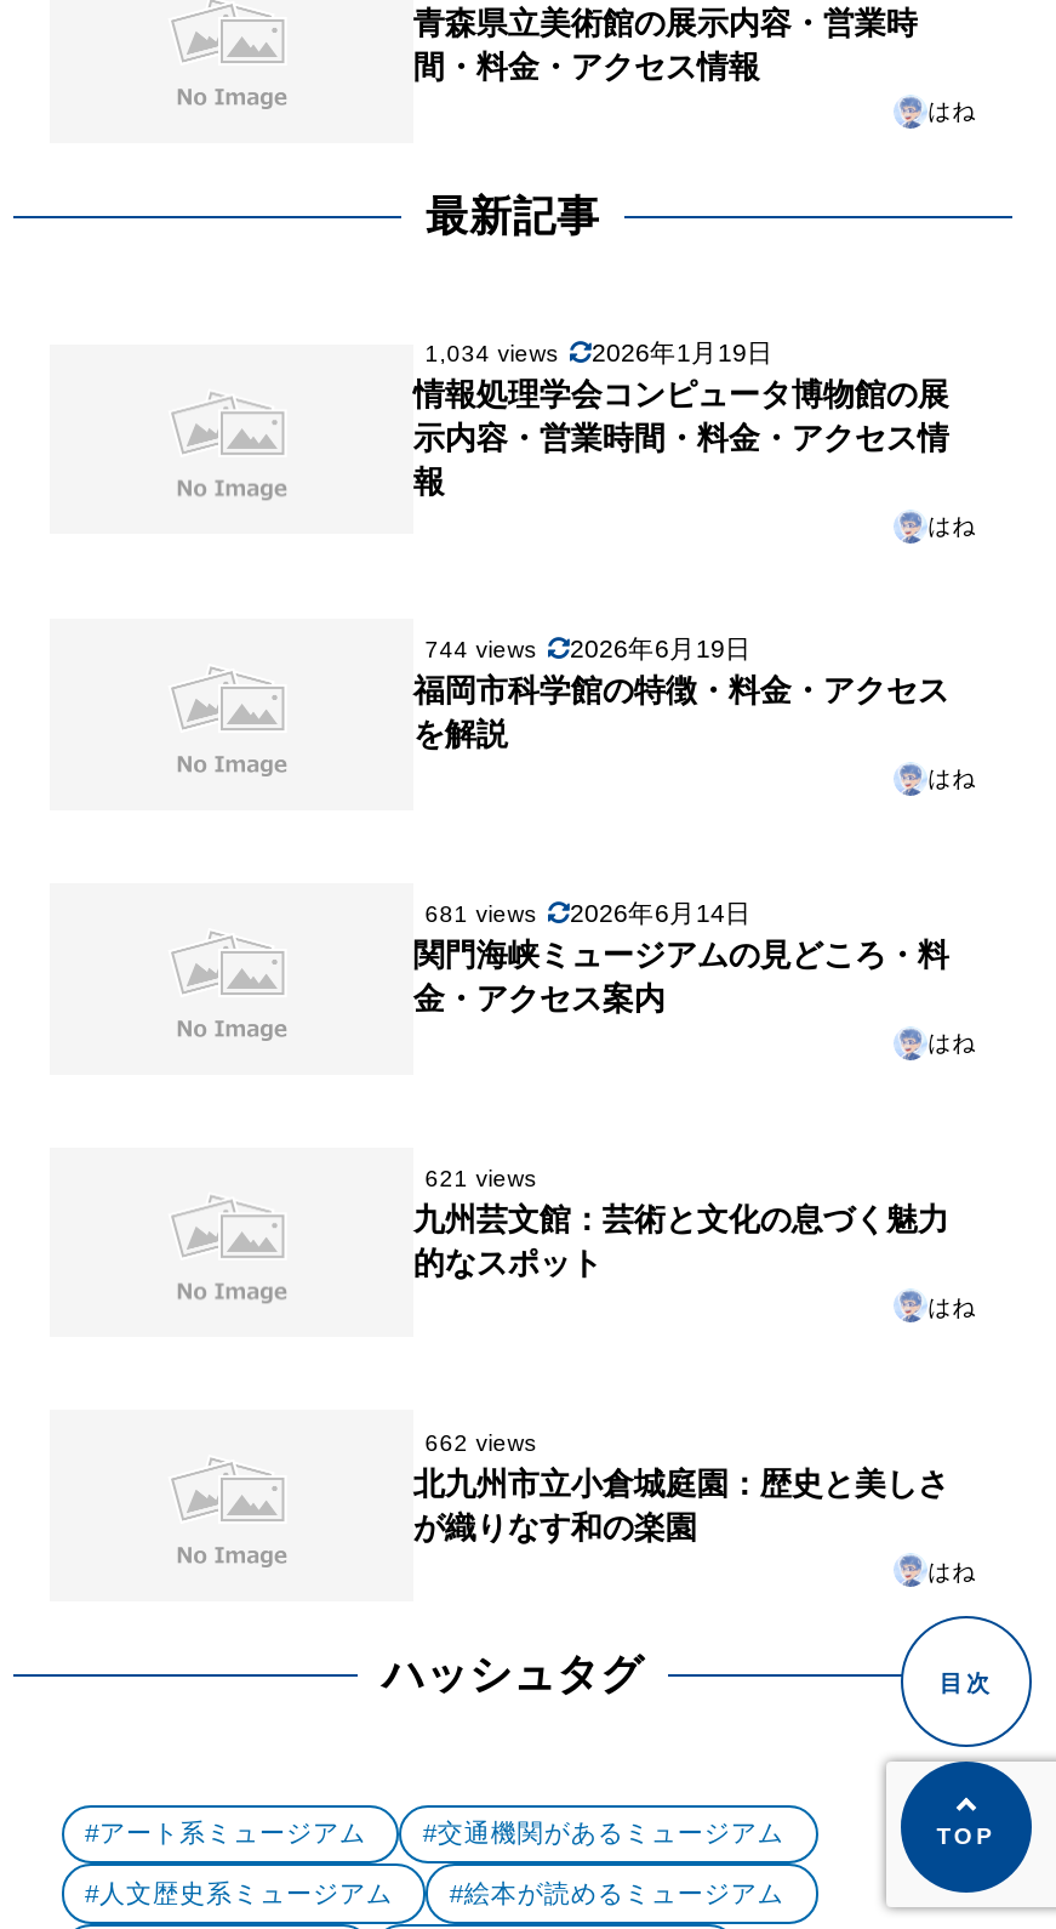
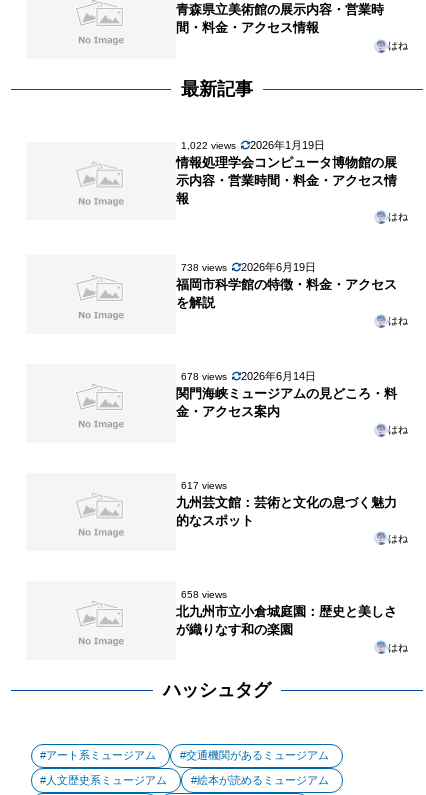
[425,336,774,366] 1,034 views 2026年1月19日 -> [181,138,324,151] 1,022 views 2026年1月19日
[425,633,752,663] 744 views 2026年6月19日 -> [181,261,315,273] 738 views 2026年6月19日
[425,897,752,927] 681 views 2026年6月14日 -> [181,370,315,382] 678 views 2026年6月14日
[425,1164,536,1191] 621 views -> [181,480,227,491] 617 views
[425,1428,536,1455] 662 views -> [181,589,227,600] 658 views
[881,1614,1049,1912] [image] -> none

